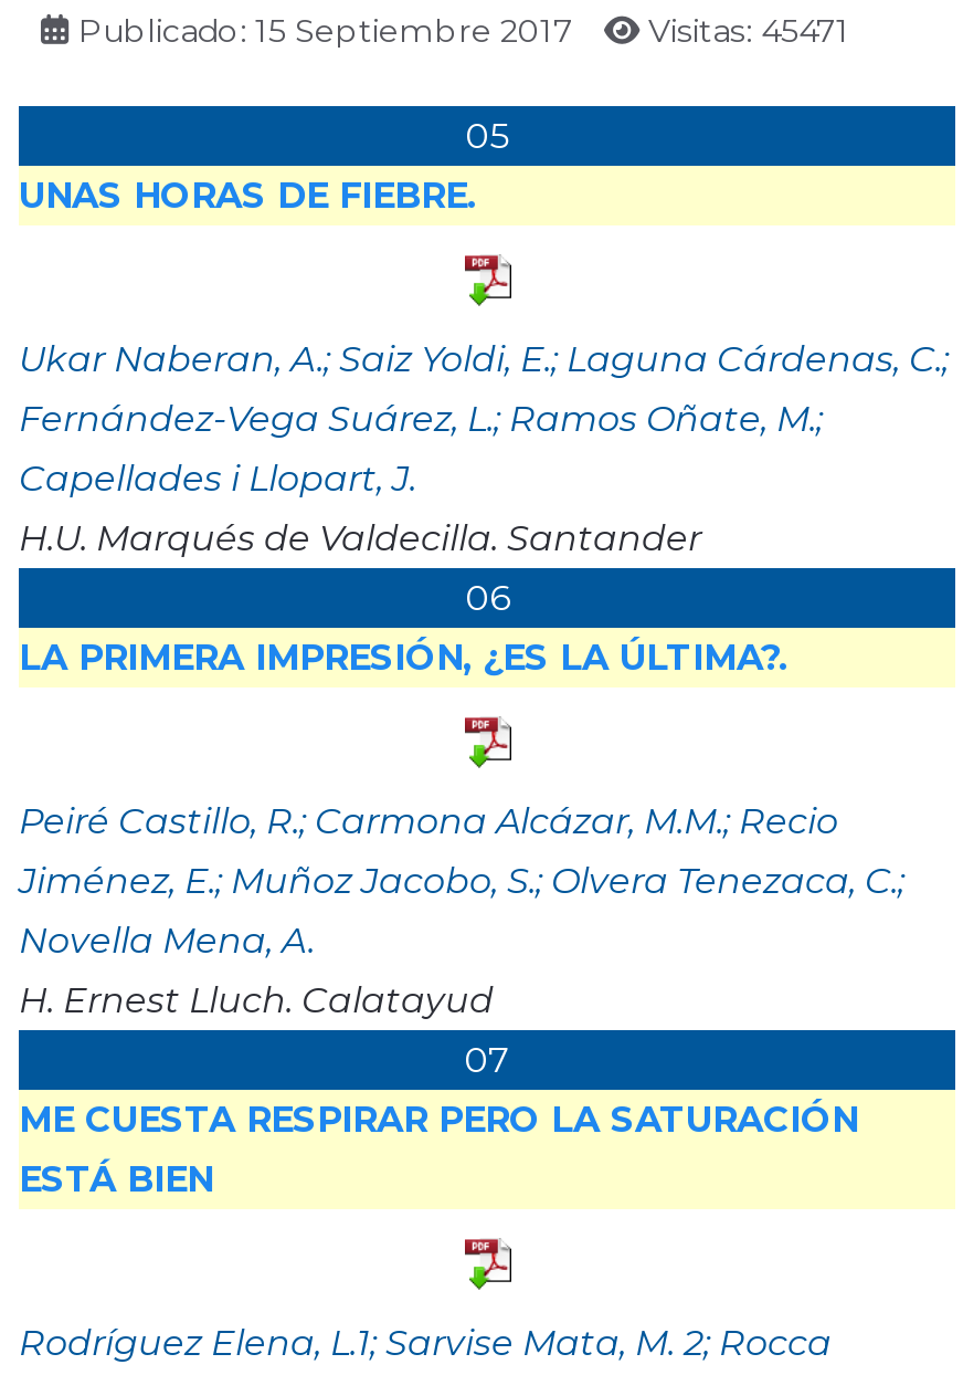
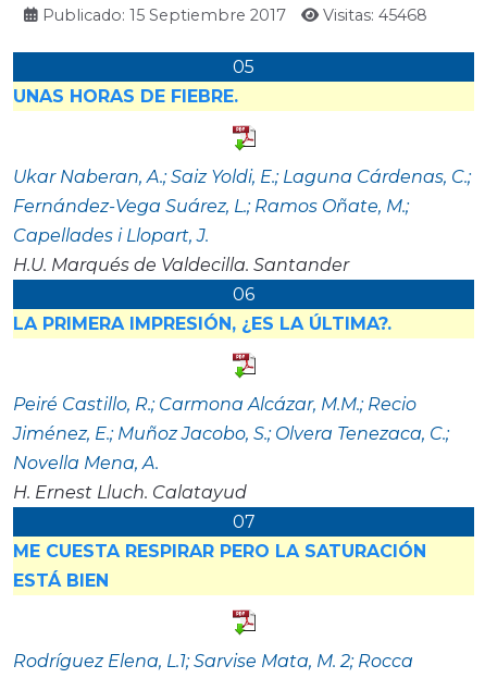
[78,12,849,52] Publicado: 15 Septiembre 2017 Visitas: 45471 -> [42,6,427,25] Publicado: 15 Septiembre 2017 Visitas: 45468

